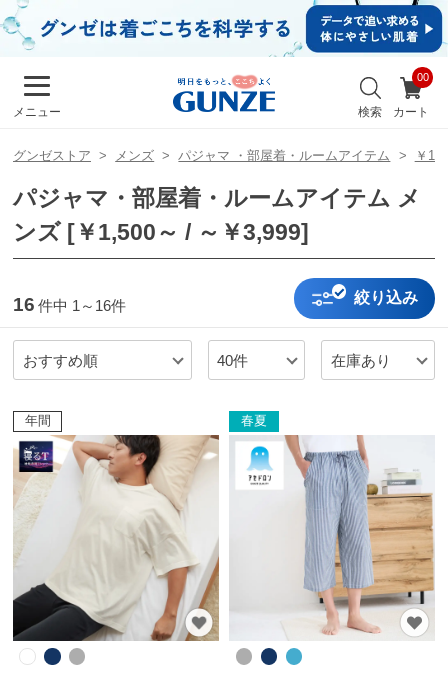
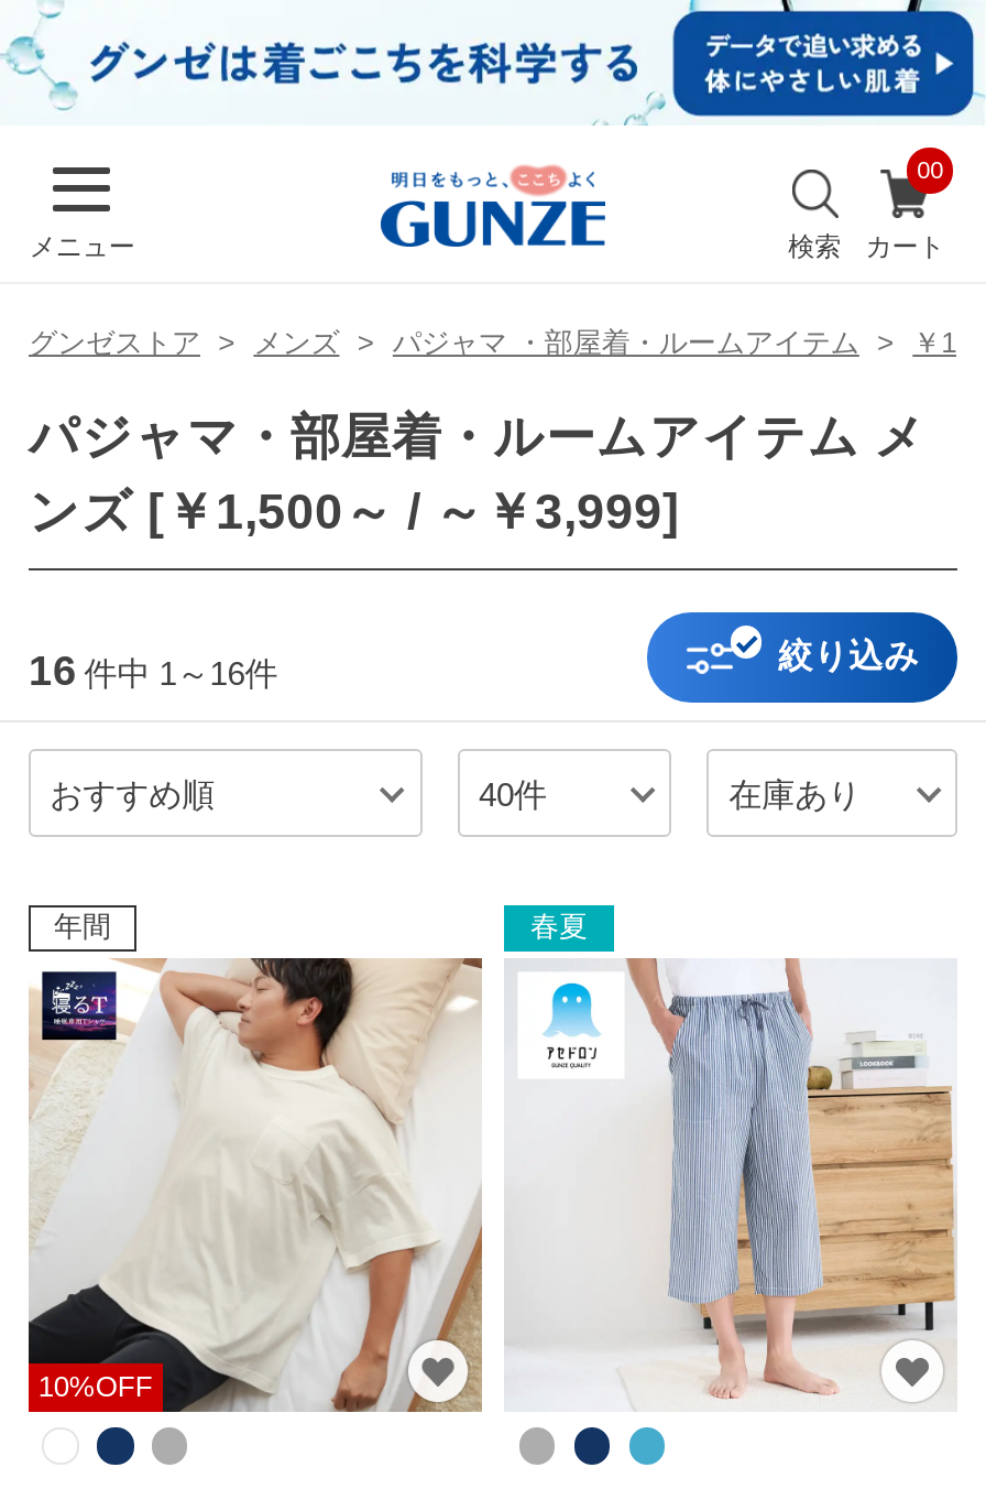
none -> [38,1370,153,1403] 10%OFF

